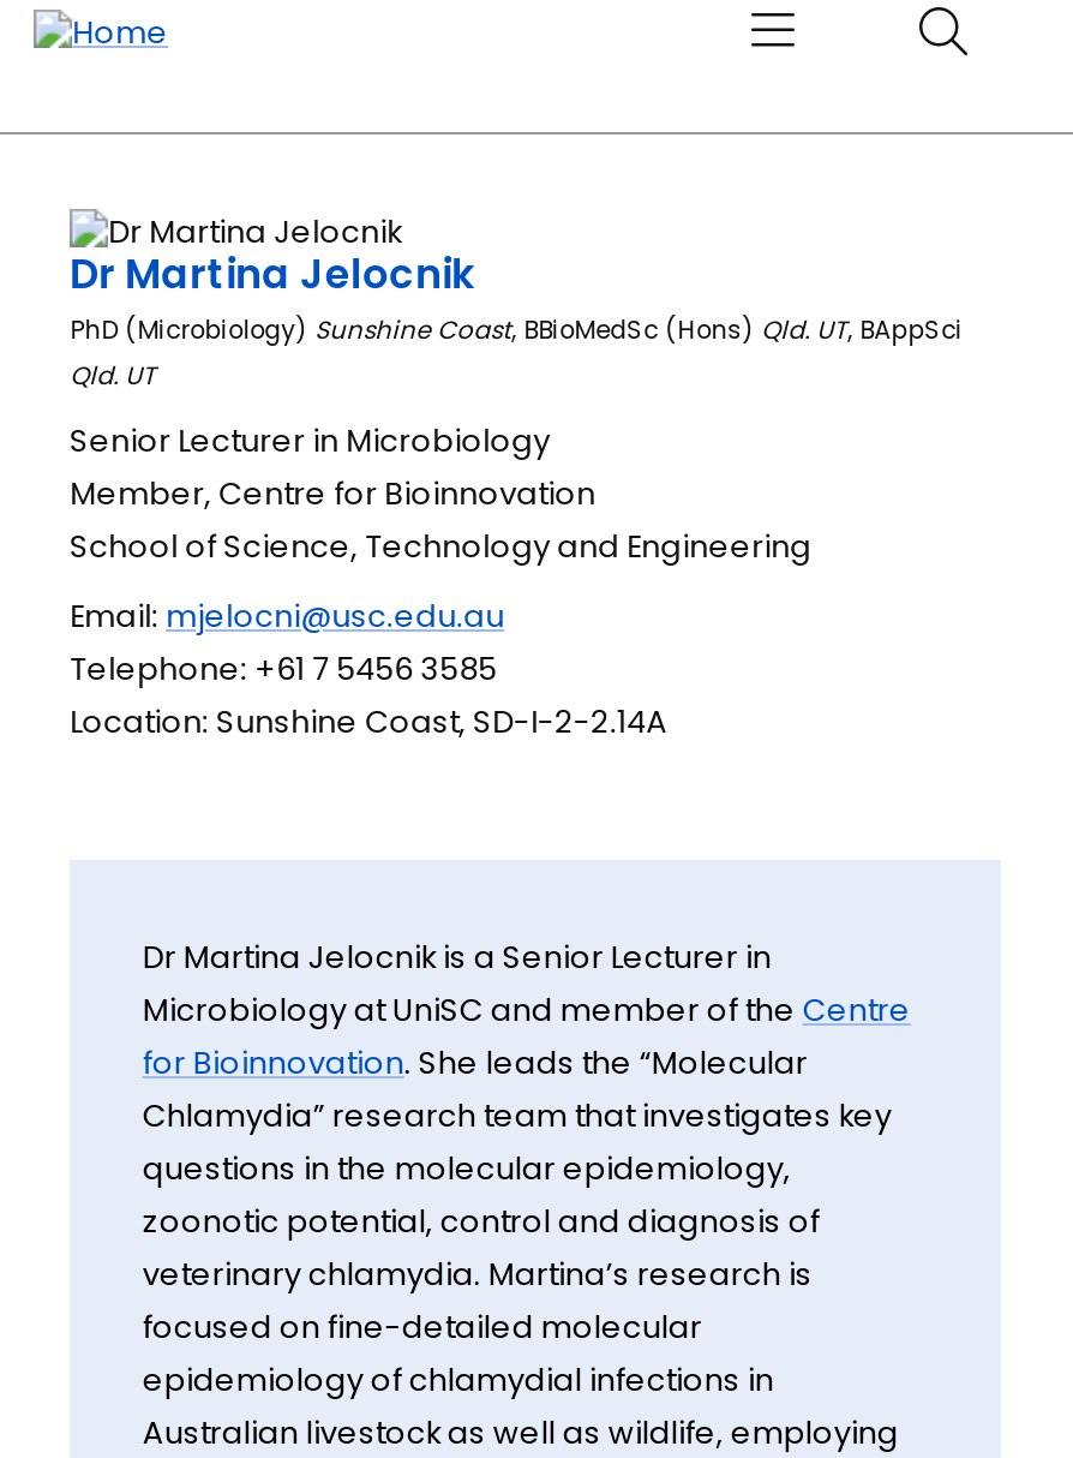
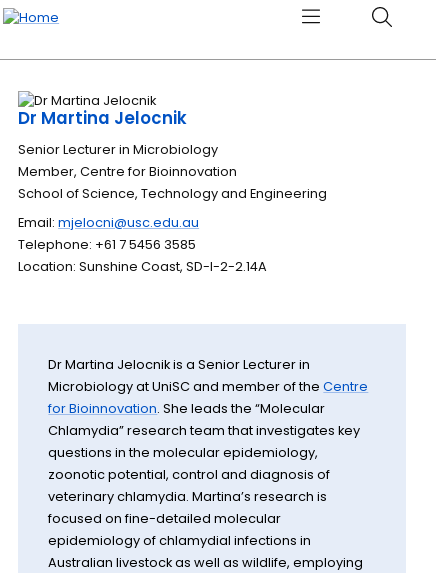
[70,312,963,394] PhD (Microbiology) Sunshine Coast, BBioMedSc (Hons) Qld. UT, BAppSci | Qld. UT -> none

